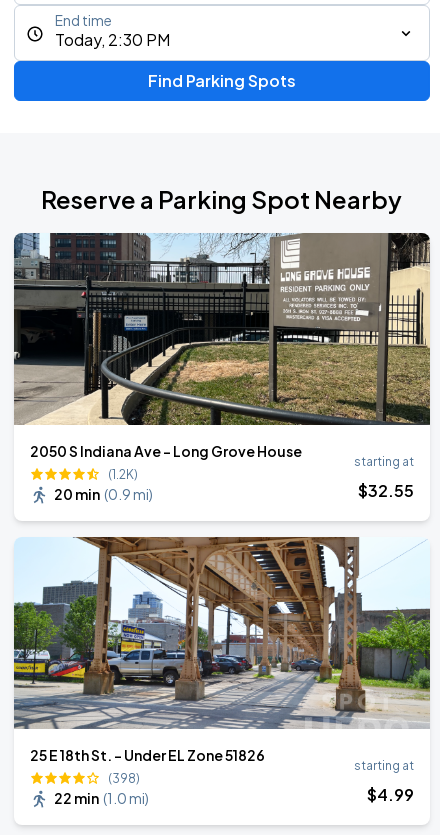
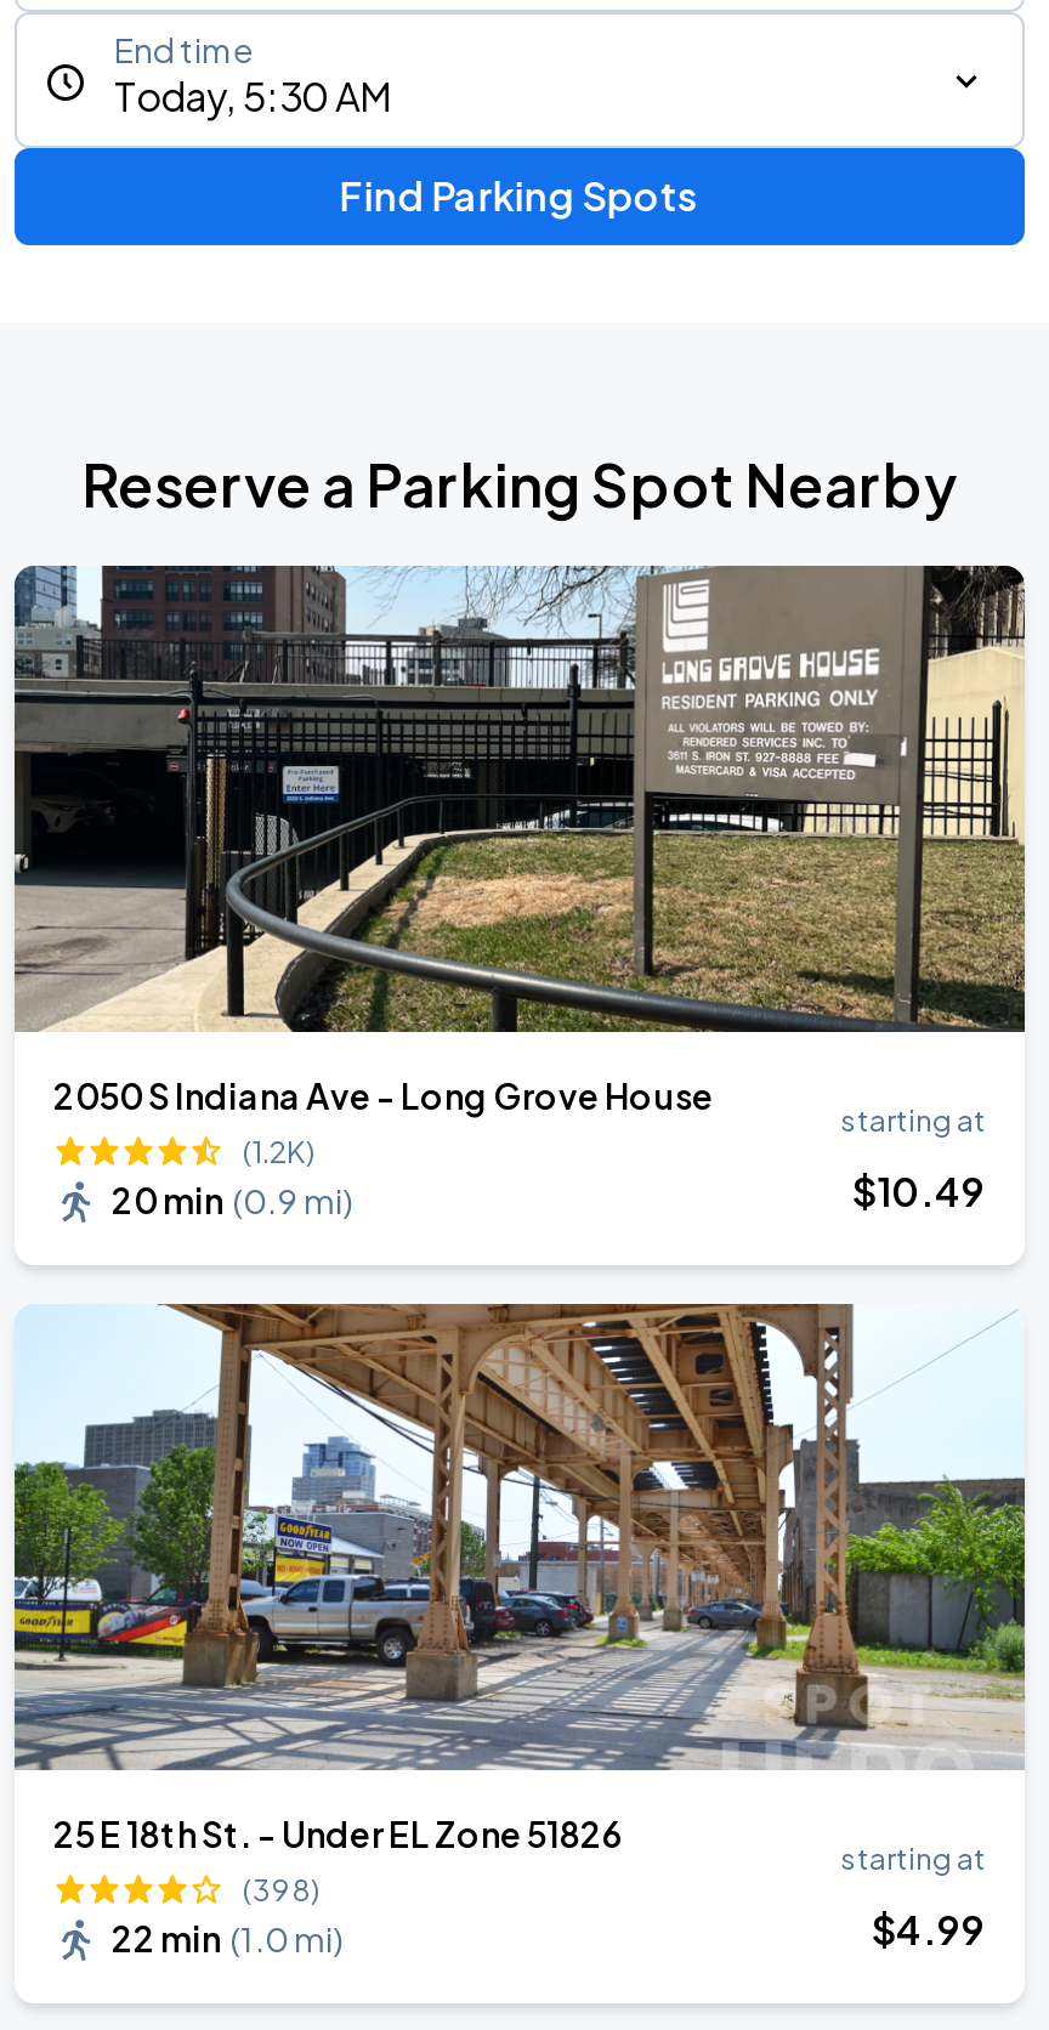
[55,29,170,50] Today, 2:30 PM -> [114,70,391,121] Today, 5:30 AM
[358,480,414,501] $32.55 -> [852,1166,986,1217] $10.49

